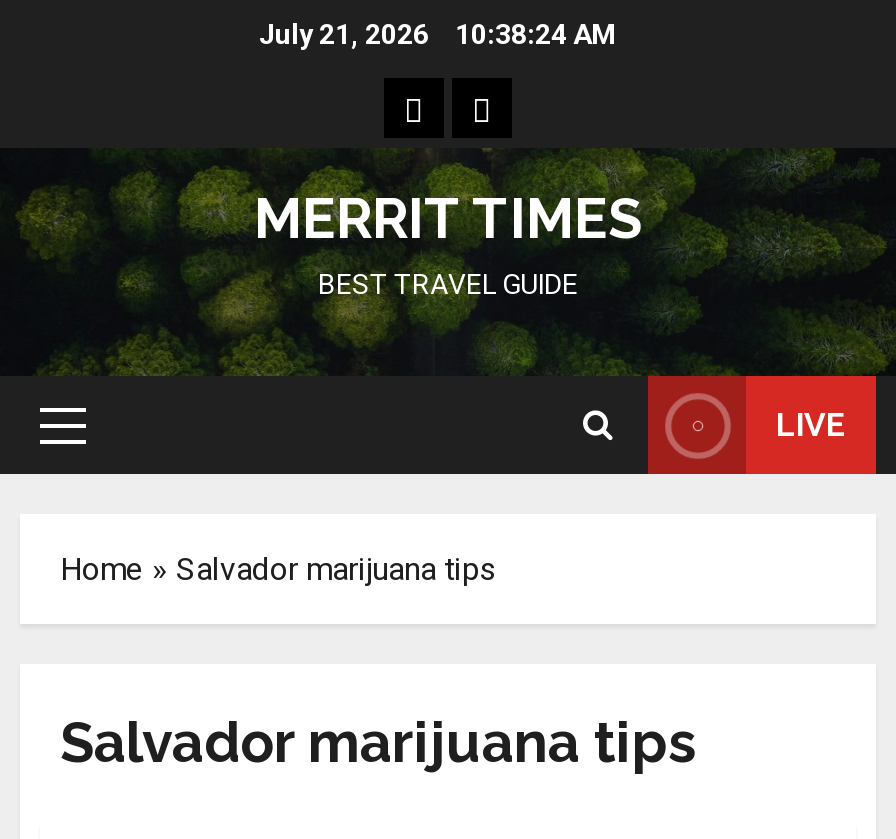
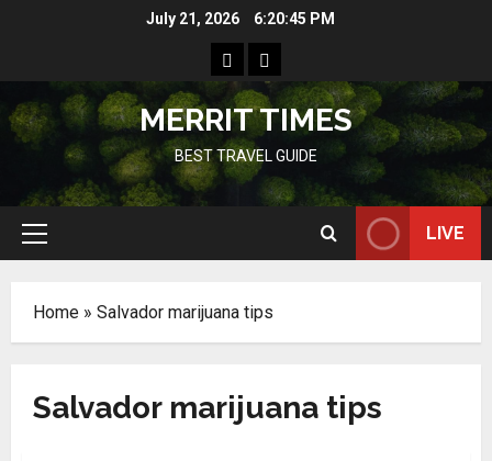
[259,18,617,50] July 21, 2026 10:38:24 AM -> [146,10,335,27] July 21, 2026 6:20:45 PM

